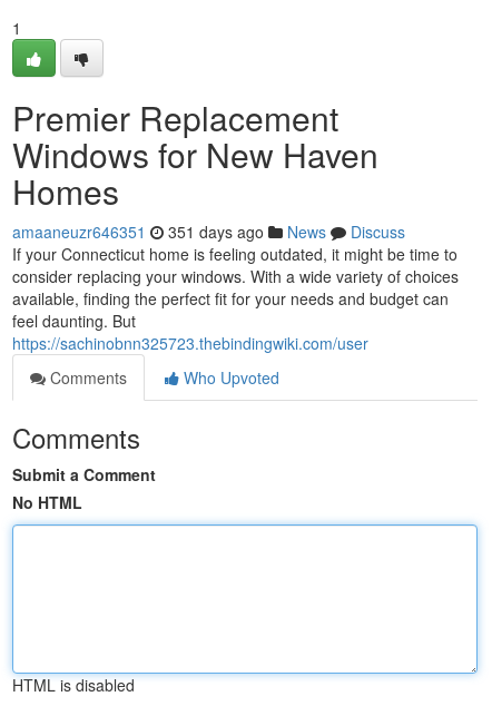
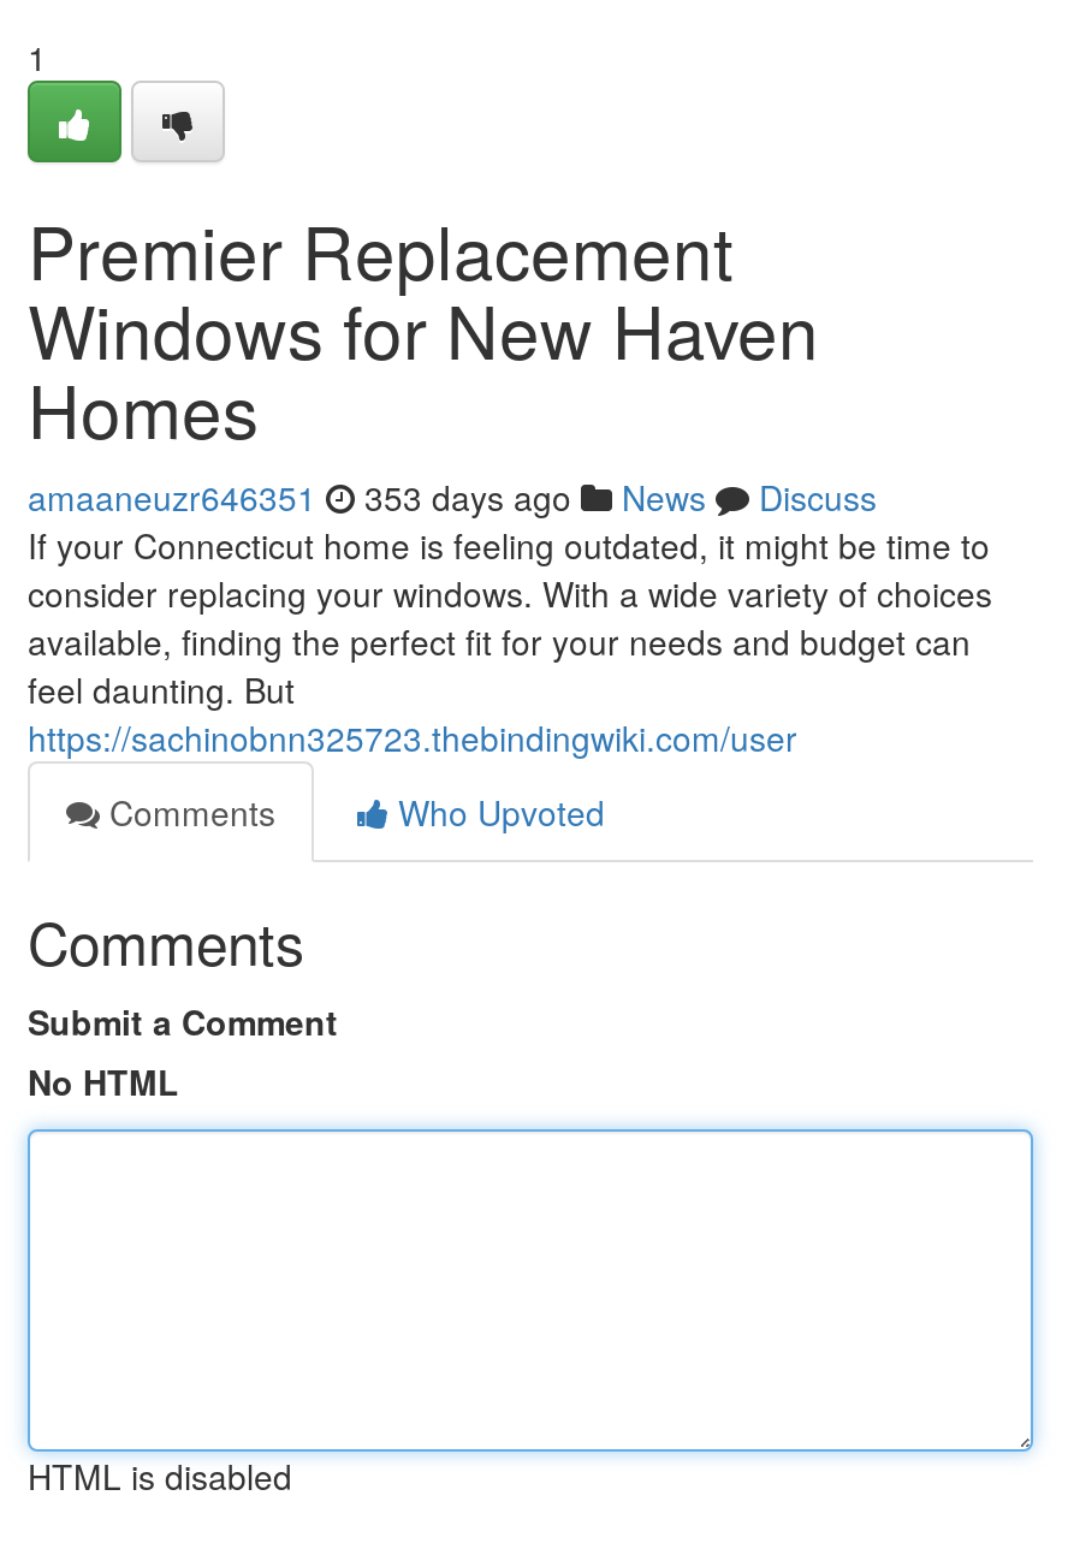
[12,220,405,243] amaaneuzr646351 351 days ago News Discuss -> [28,473,877,521] amaaneuzr646351 353 days ago News Discuss

